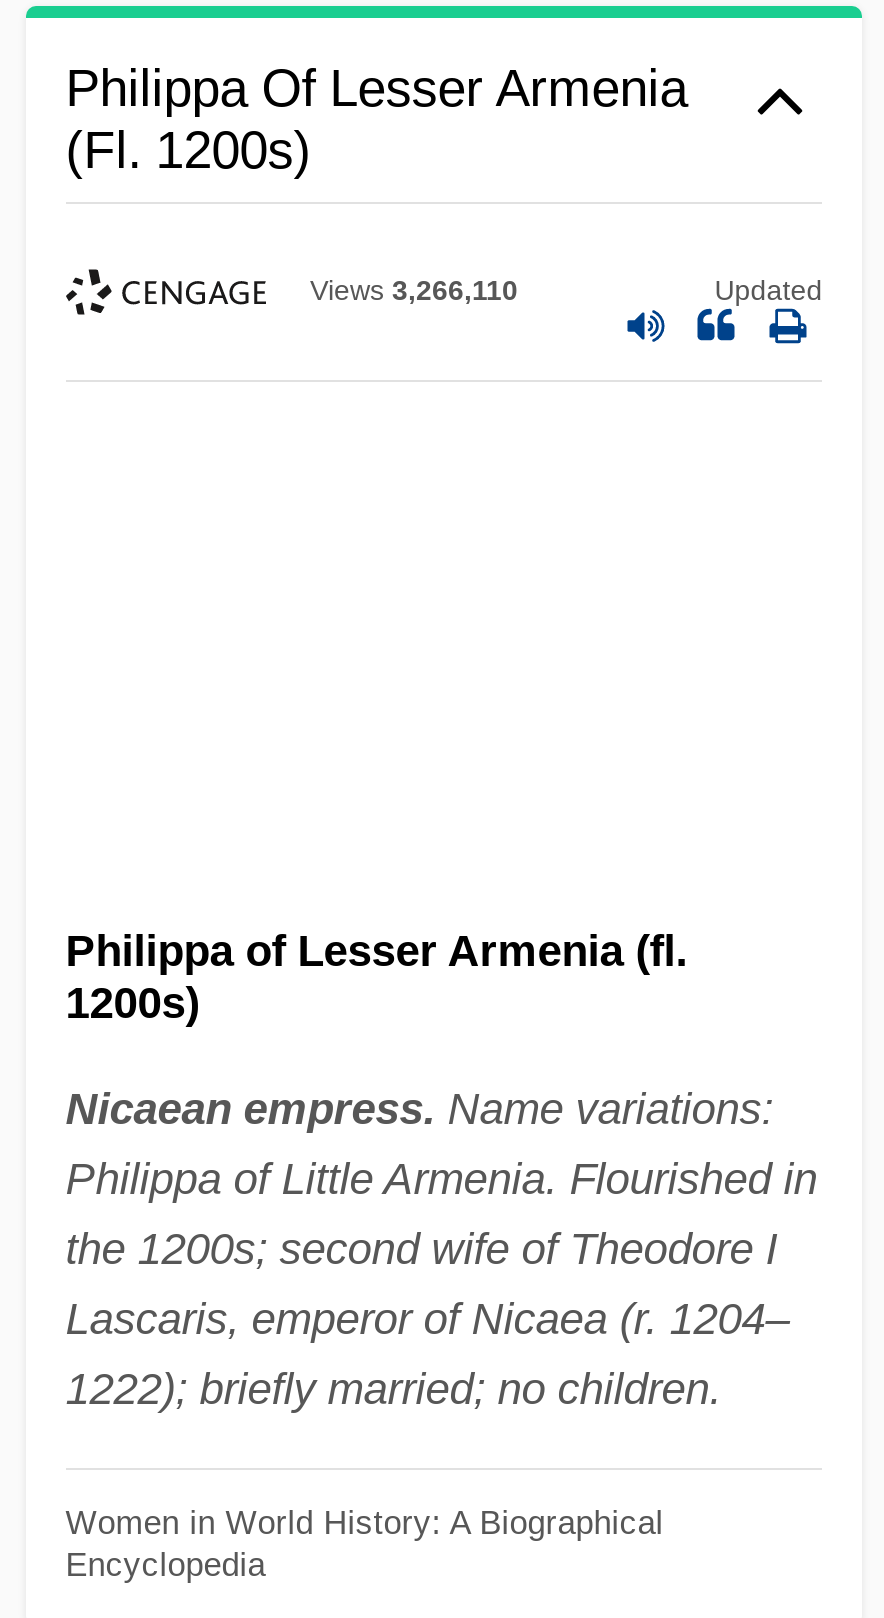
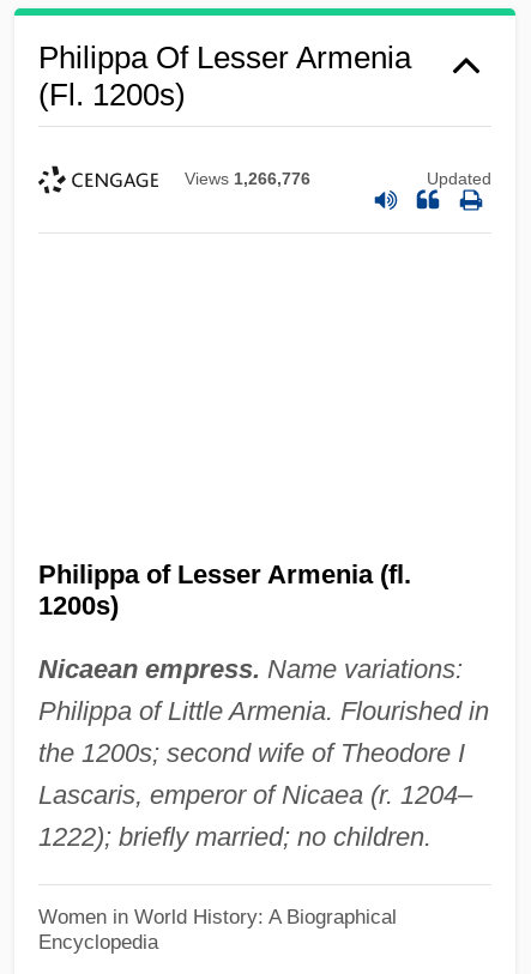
[310,275,518,307] Views 3,266,110 -> [185,170,310,189] Views 1,266,776

